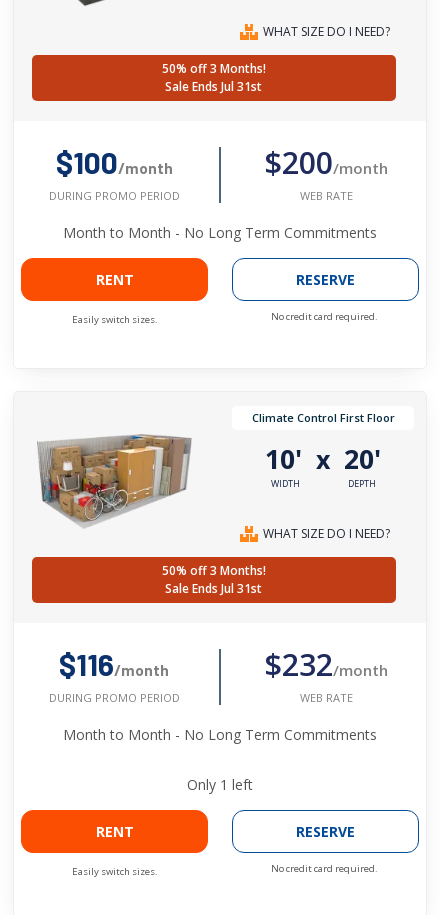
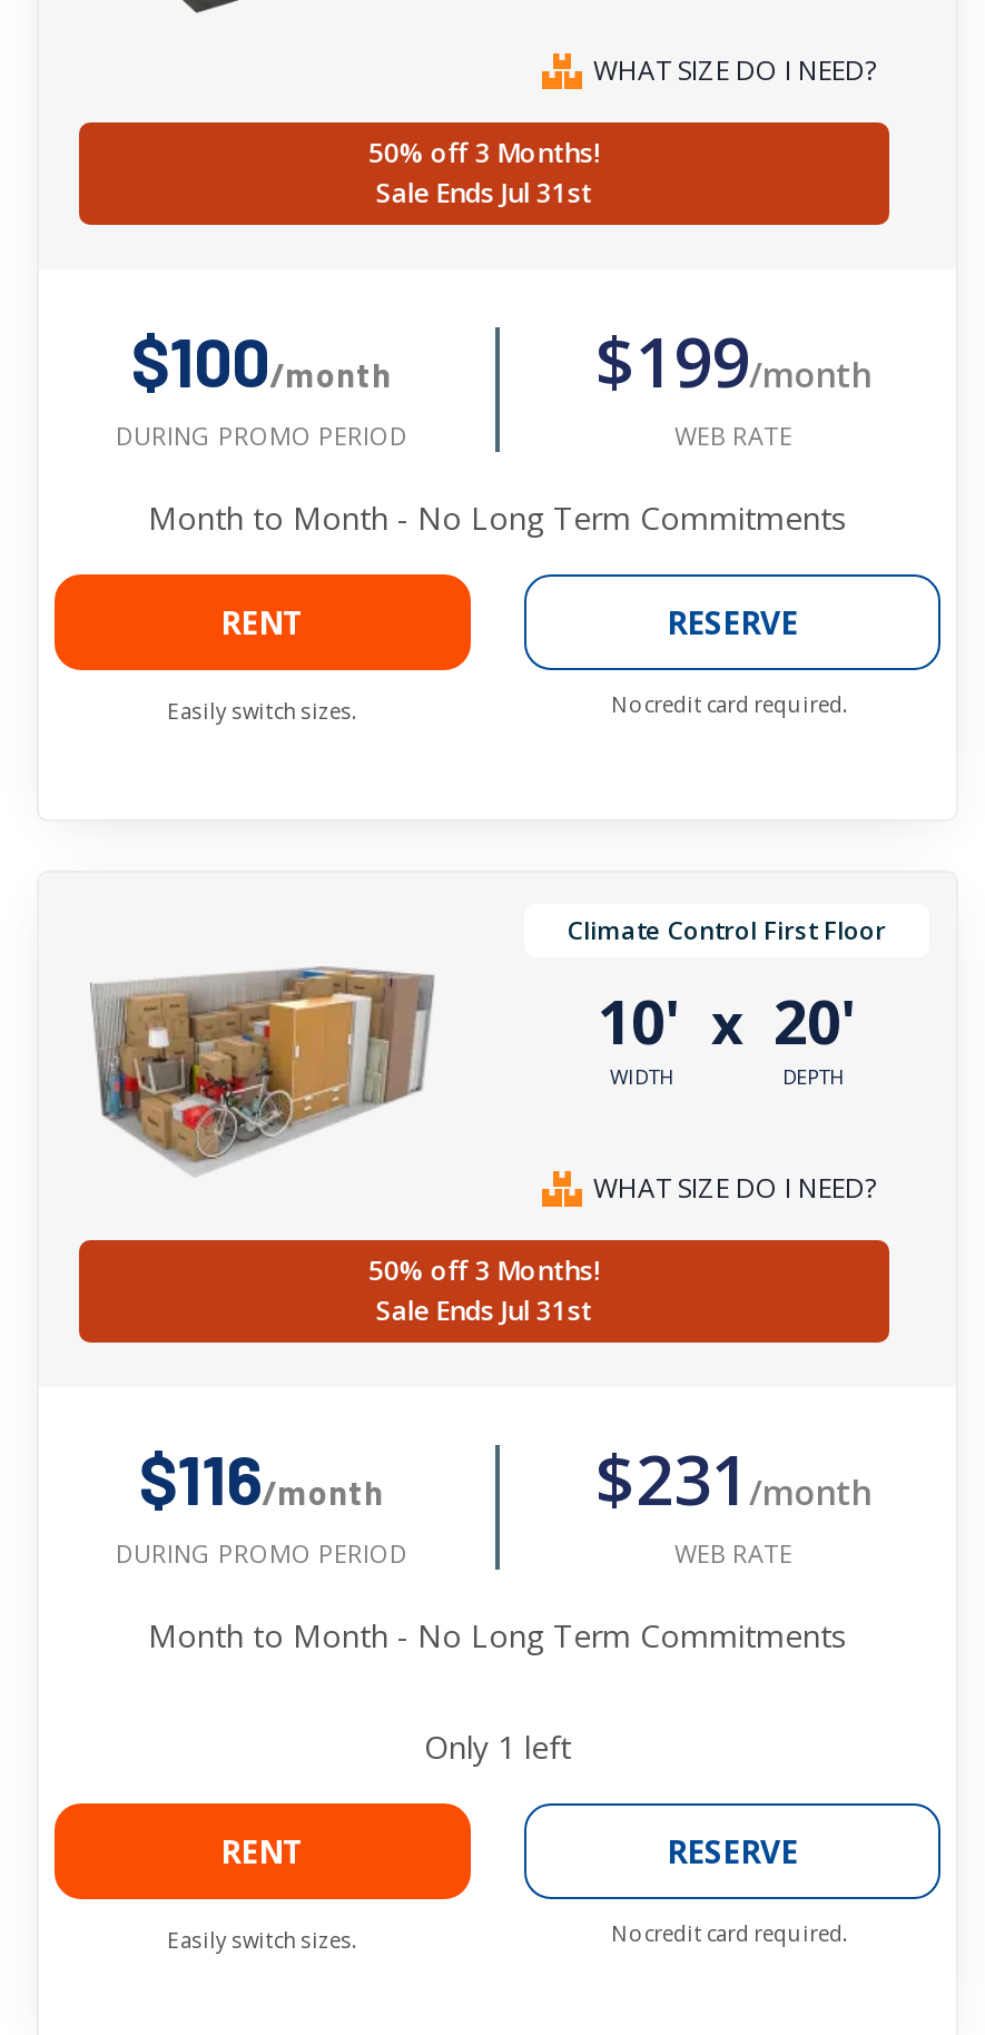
[264,142,388,183] $200/month -> [595,316,871,407] $199/month
[264,644,388,685] $232/month -> [595,1434,871,1525] $231/month

